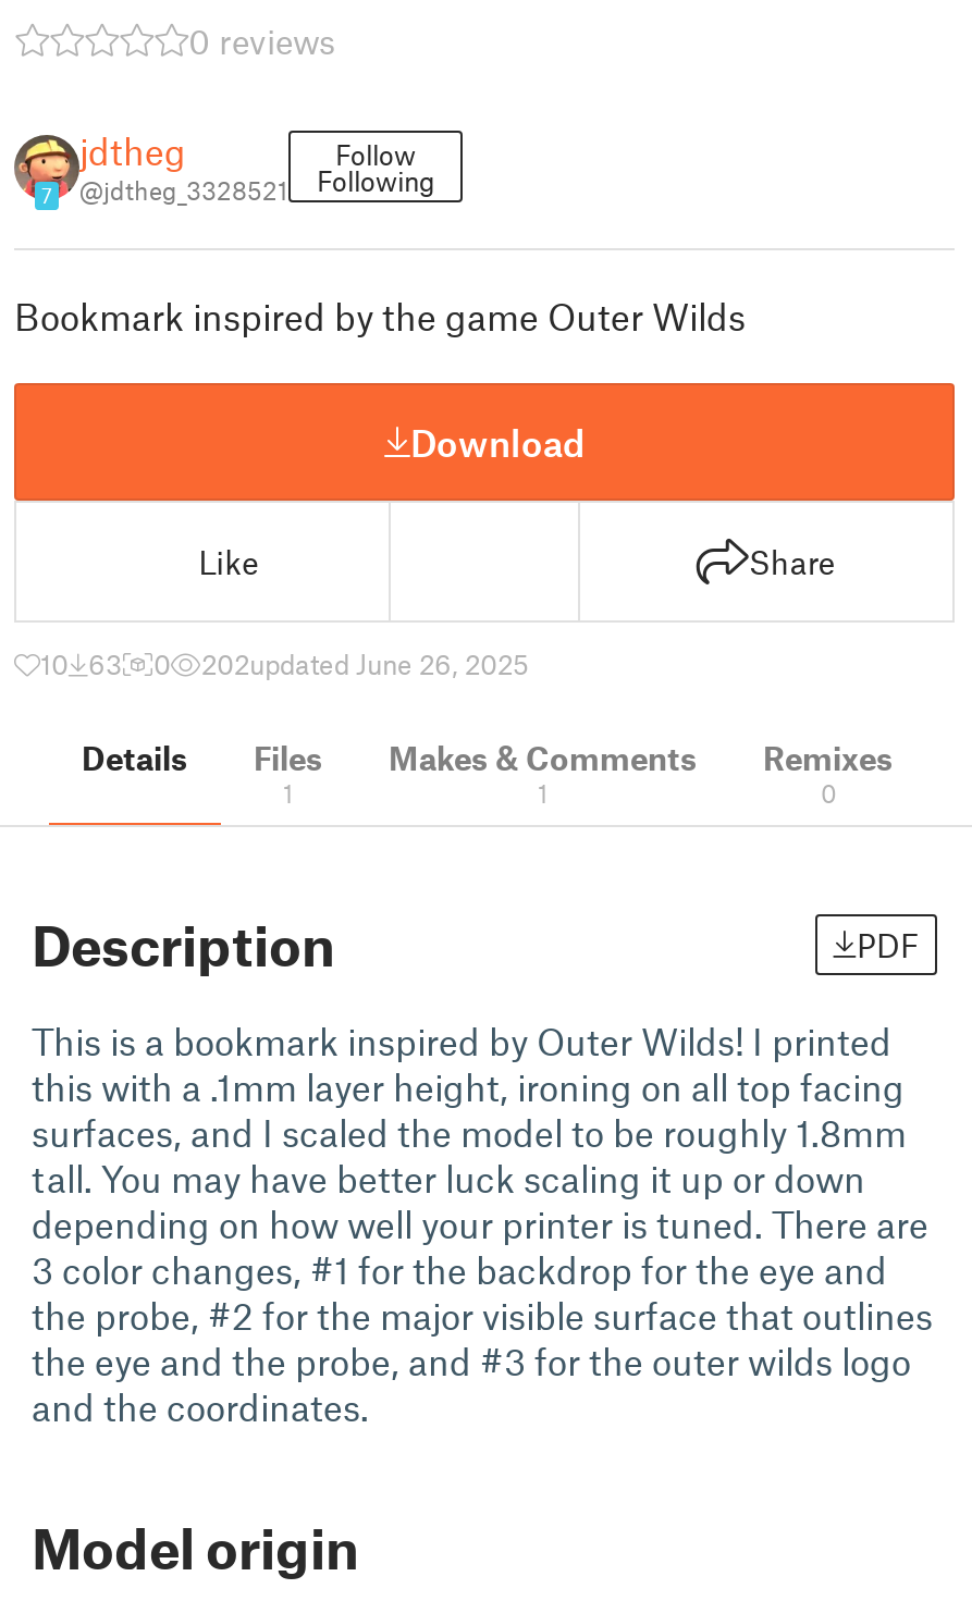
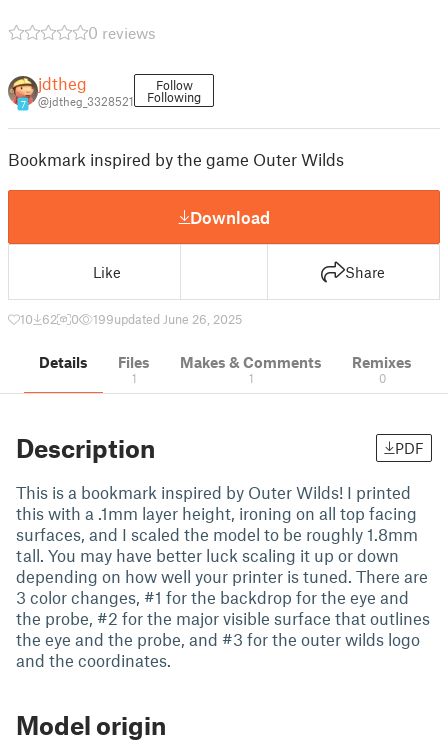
[40,646,123,681] 10 63 -> [20,311,57,327] 10 62
[201,646,528,681] 202updated June 26, 2025 -> [93,311,242,327] 199updated June 26, 2025

